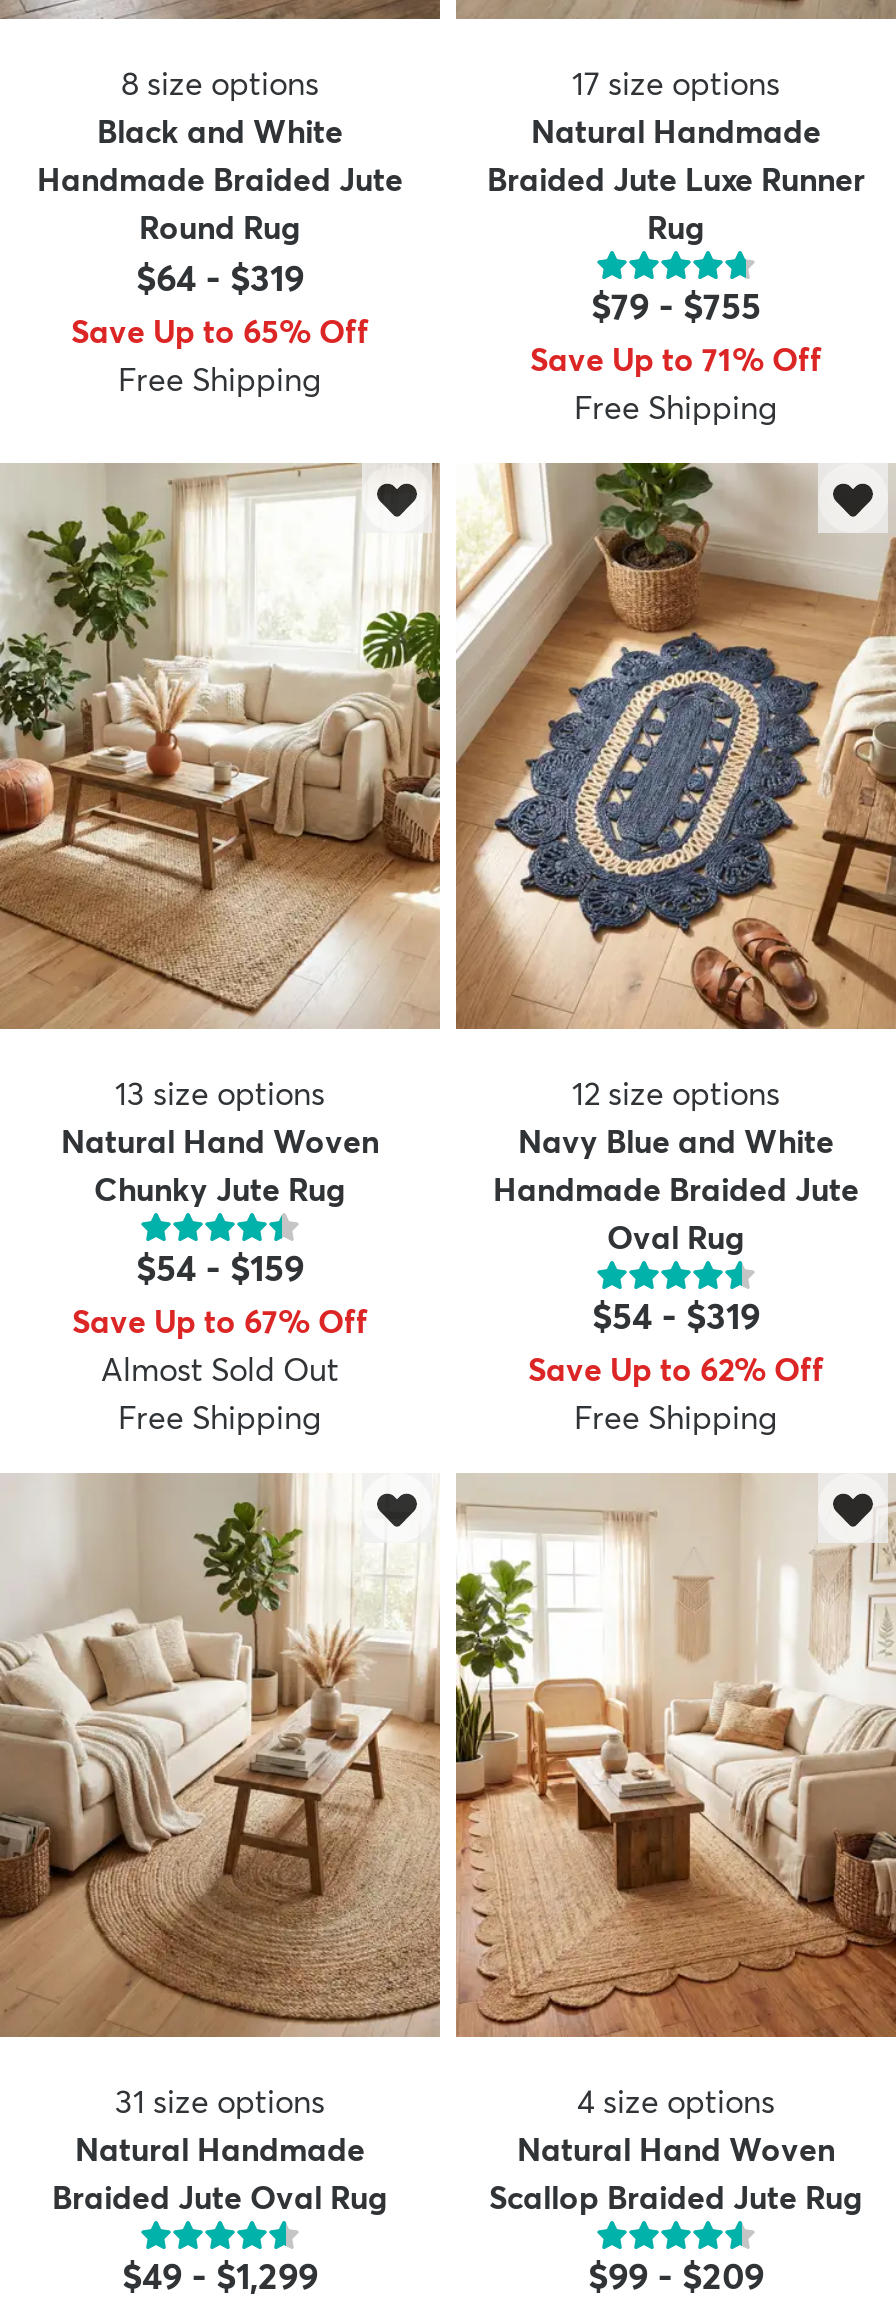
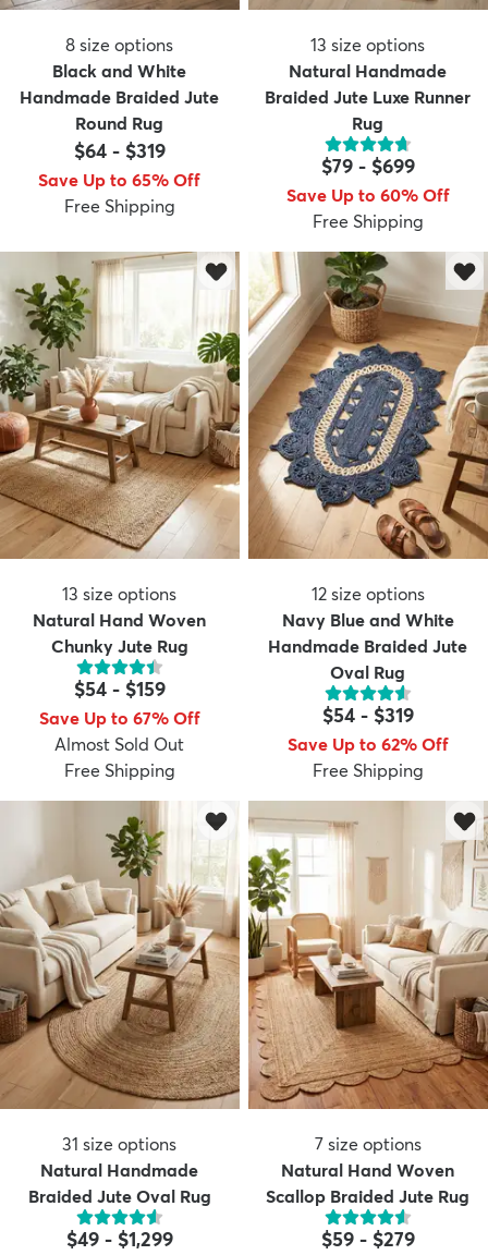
[572,62,780,102] 17 size options -> [311,34,425,56] 13 size options
[591,282,761,328] $79 - $755 -> [321,154,415,179] $79 - $699
[530,338,822,378] Save Up to 71% Off -> [286,184,450,206] Save Up to 60% Off
[577,2081,775,2121] 4 size options -> [315,1133,422,1155] 7 size options
[588,2253,764,2299] $99 - $209 -> [321,1226,415,1252] $59 - $279

